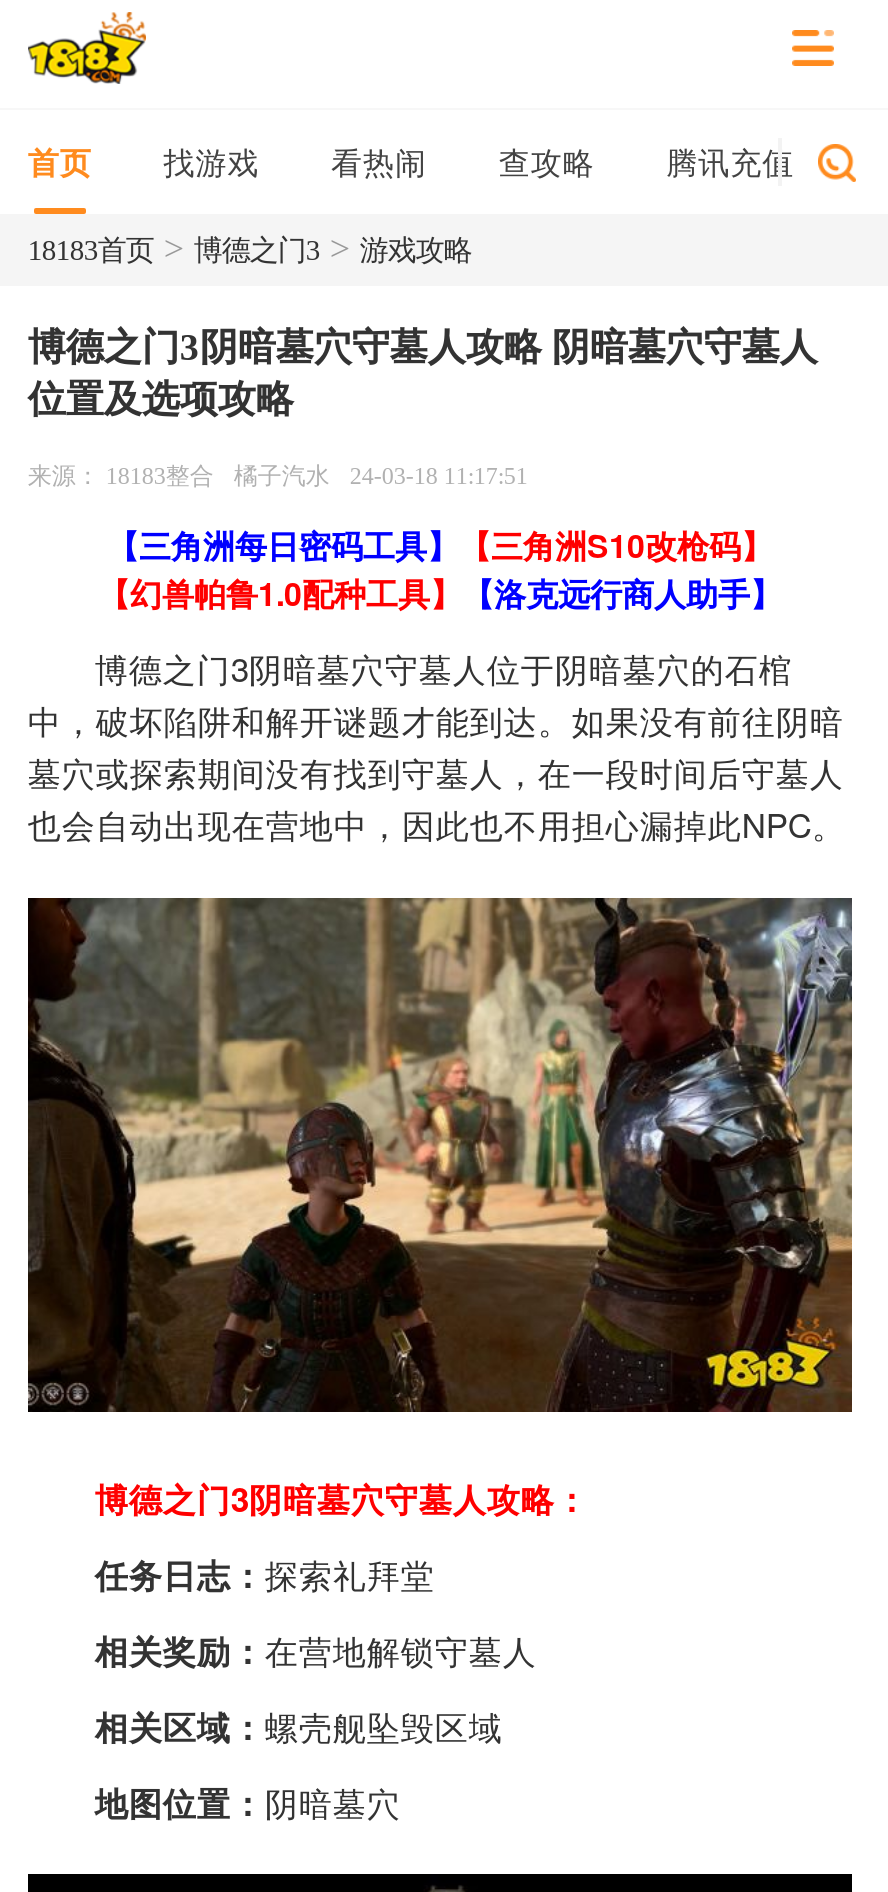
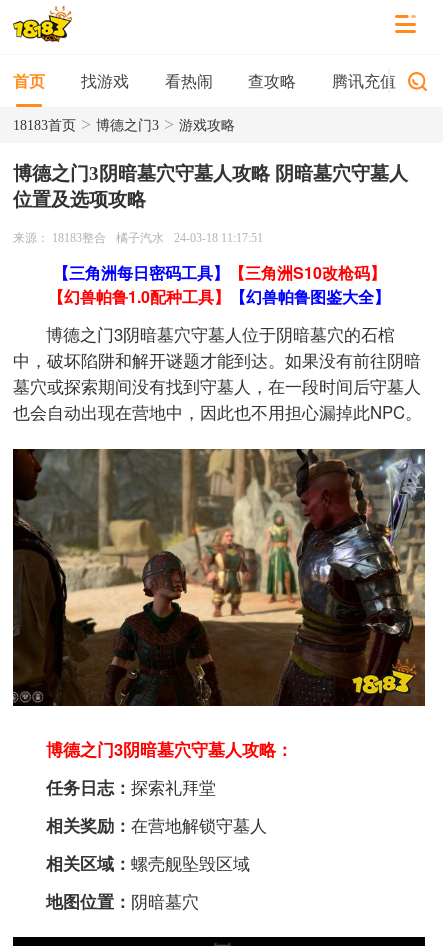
[98,570,782,616] 【幻兽帕鲁1.0配种工具】【洛克远行商人助手】 -> [48,285,390,308] 【幻兽帕鲁1.0配种工具】【幻兽帕鲁图鉴大全】

